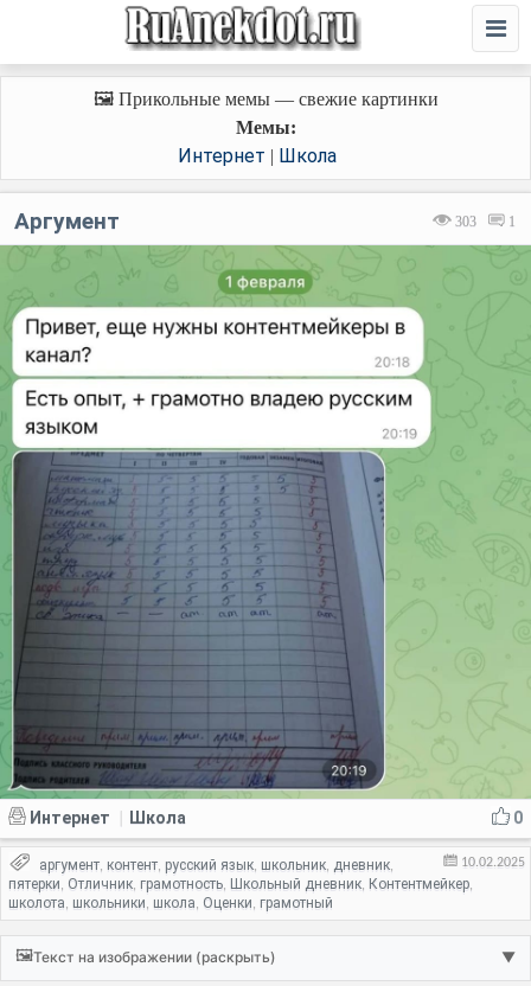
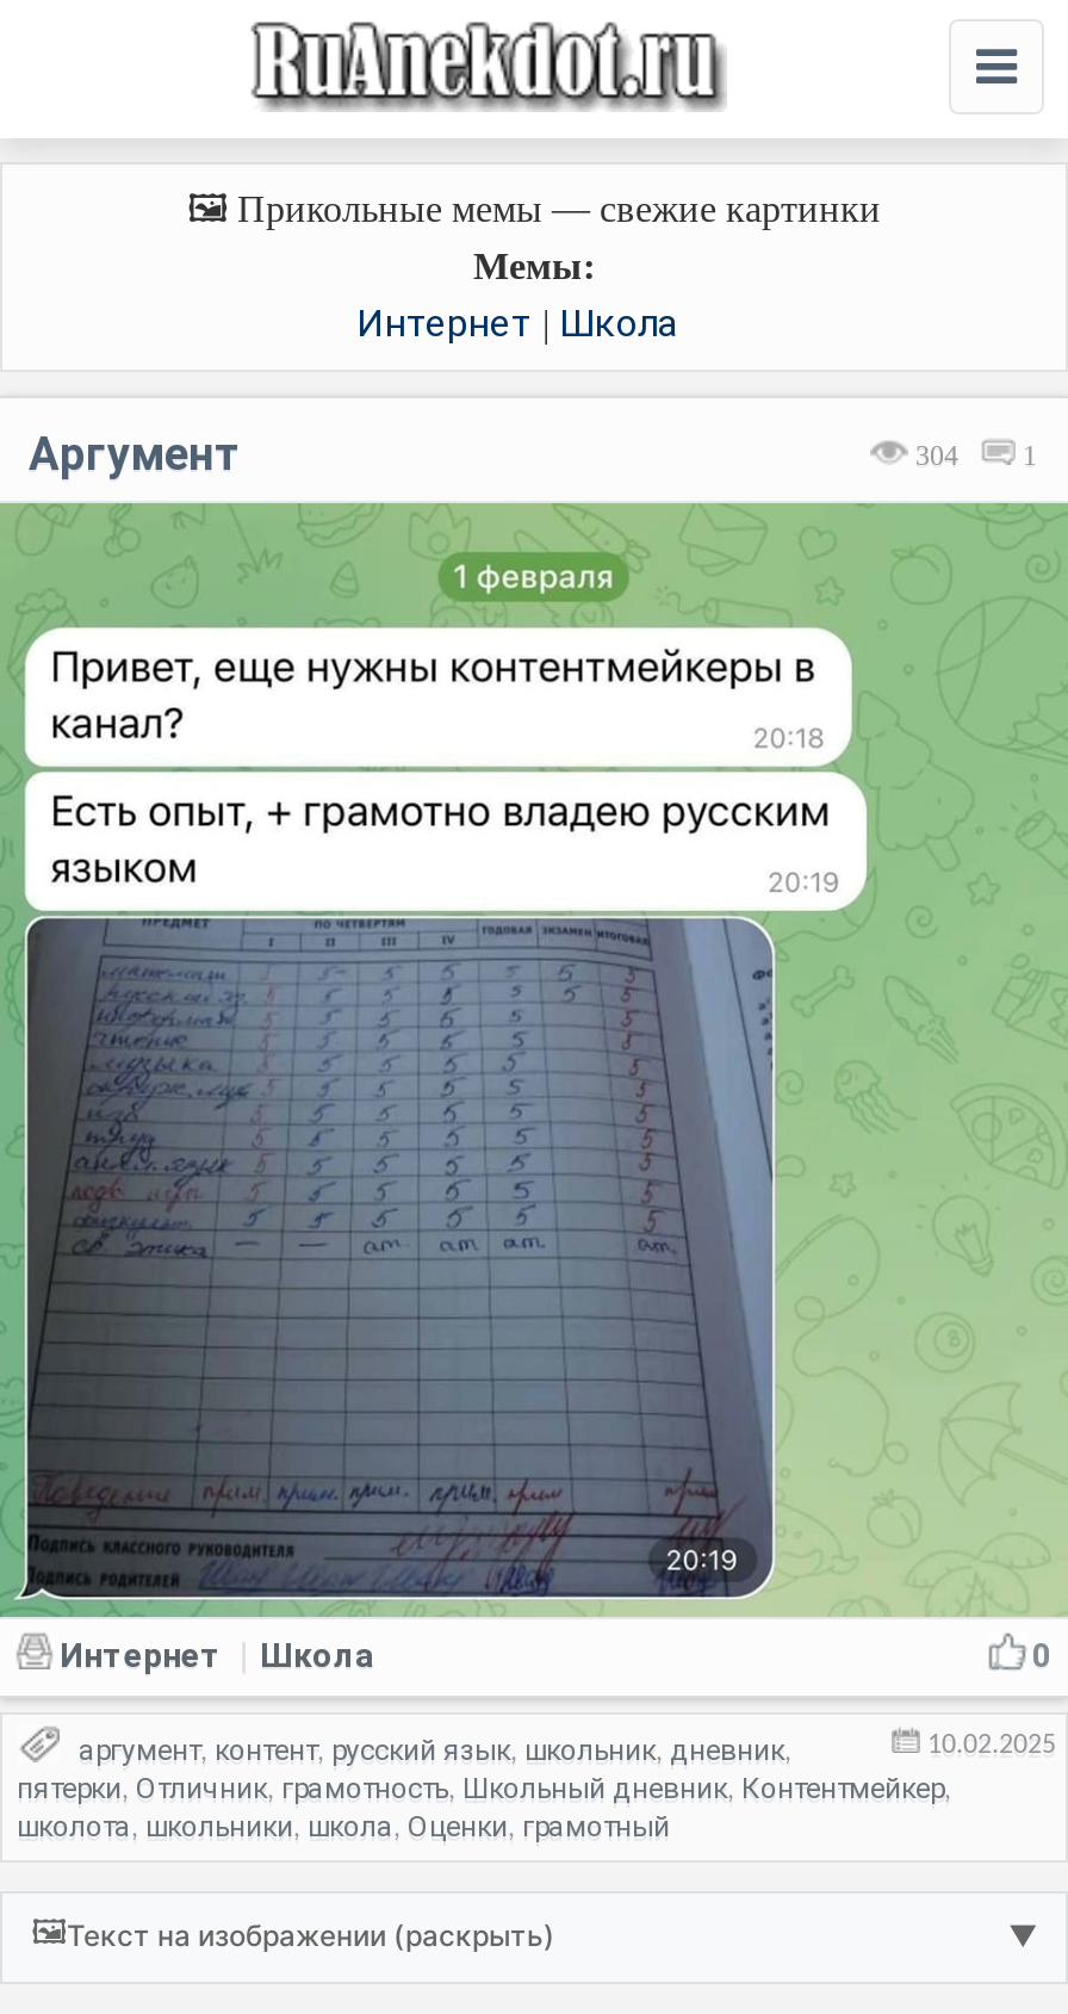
[452,213,516,230] 303 1 -> [908,439,1037,472] 304 1

